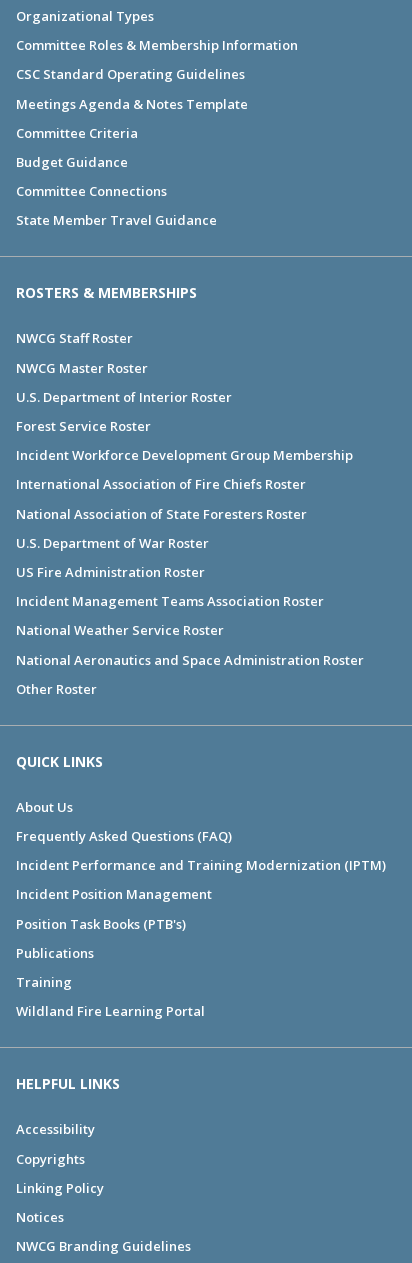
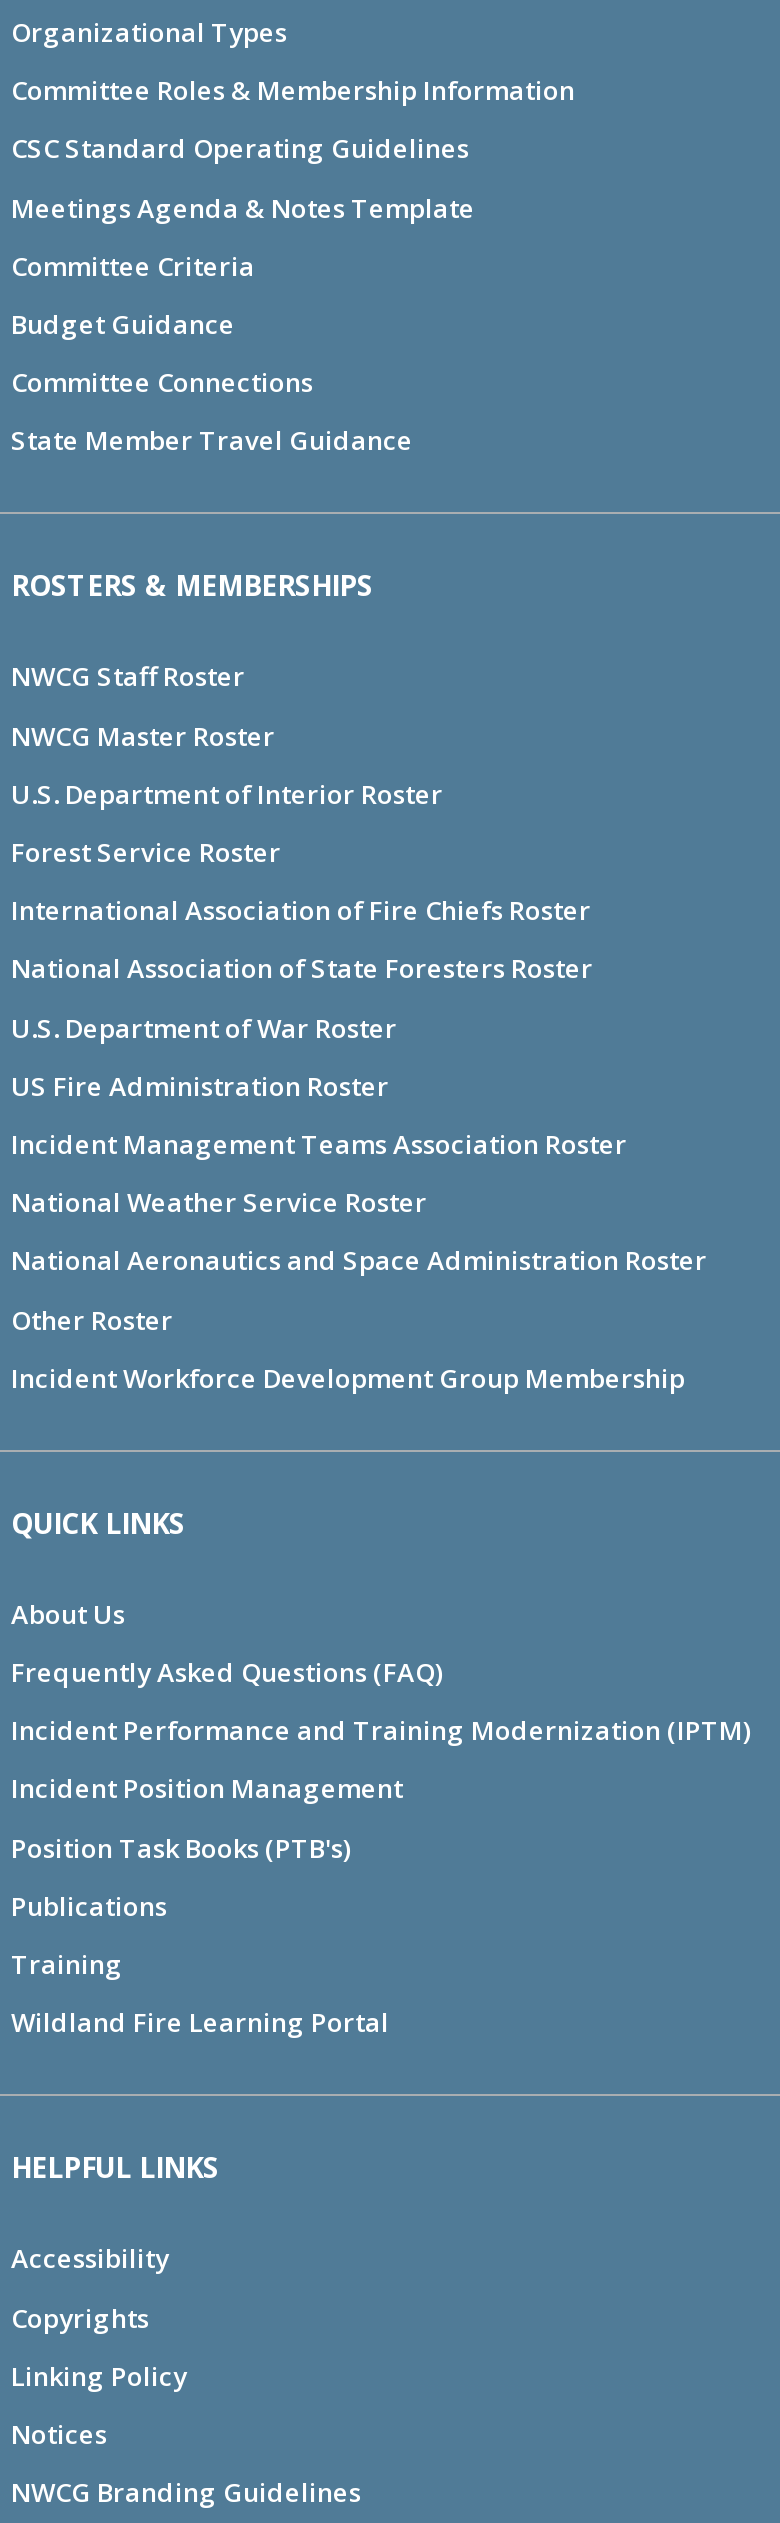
moved [16,446,353,464] -> [11,1359,685,1395]: Incident Workforce Development Group Membership
moved [16,475,364,698] -> [11,892,707,1337]: International Association of Fire Chiefs Roster | National Association of State Foresters Roster | U.S. Department of War Roster | US Fire Administration Roster | Incident Management Teams Association Roster | National Weather Service Roster | National Aeronautics and Space Administration Roster | Other Roster

